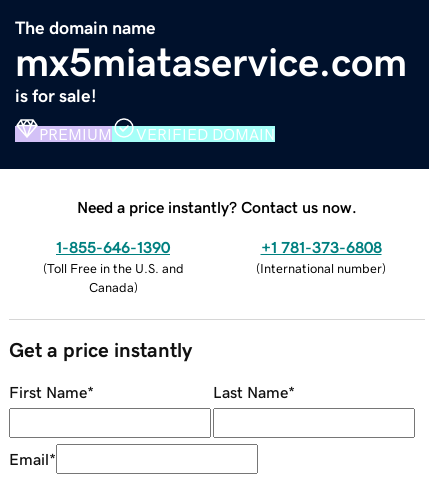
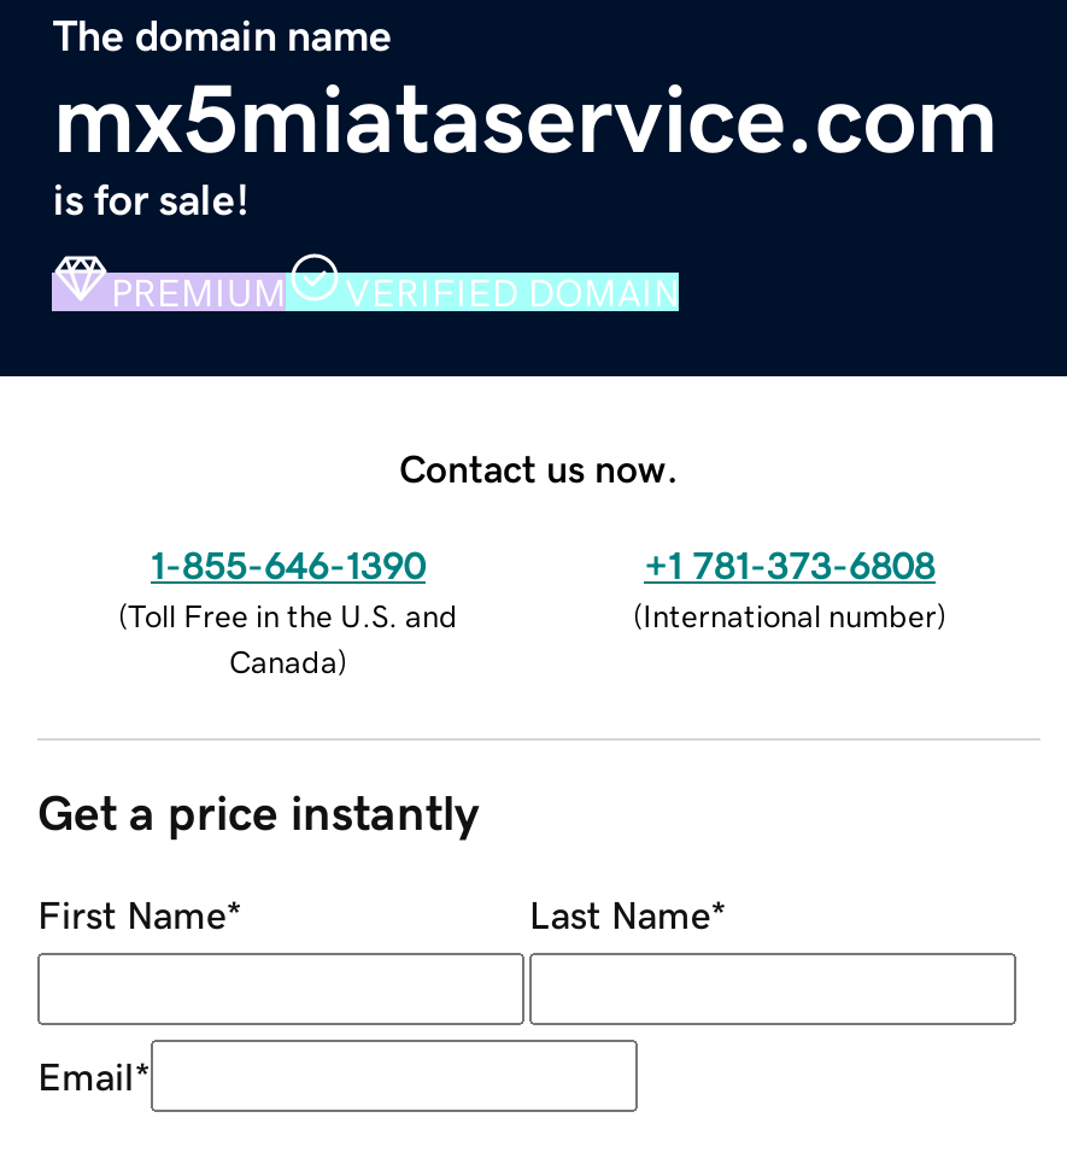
[77,199,357,215] Need a price instantly? Contact us now. -> [399,448,679,486] Contact us now.

